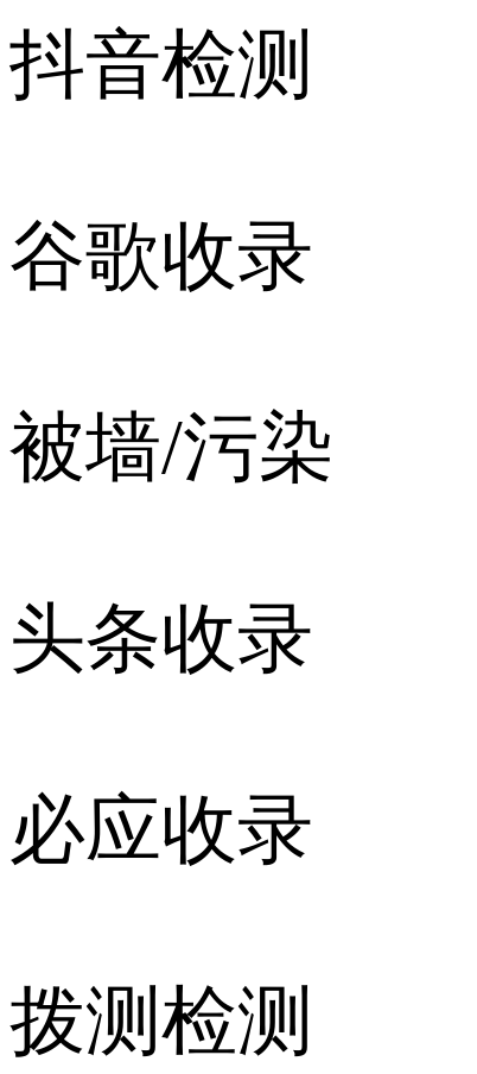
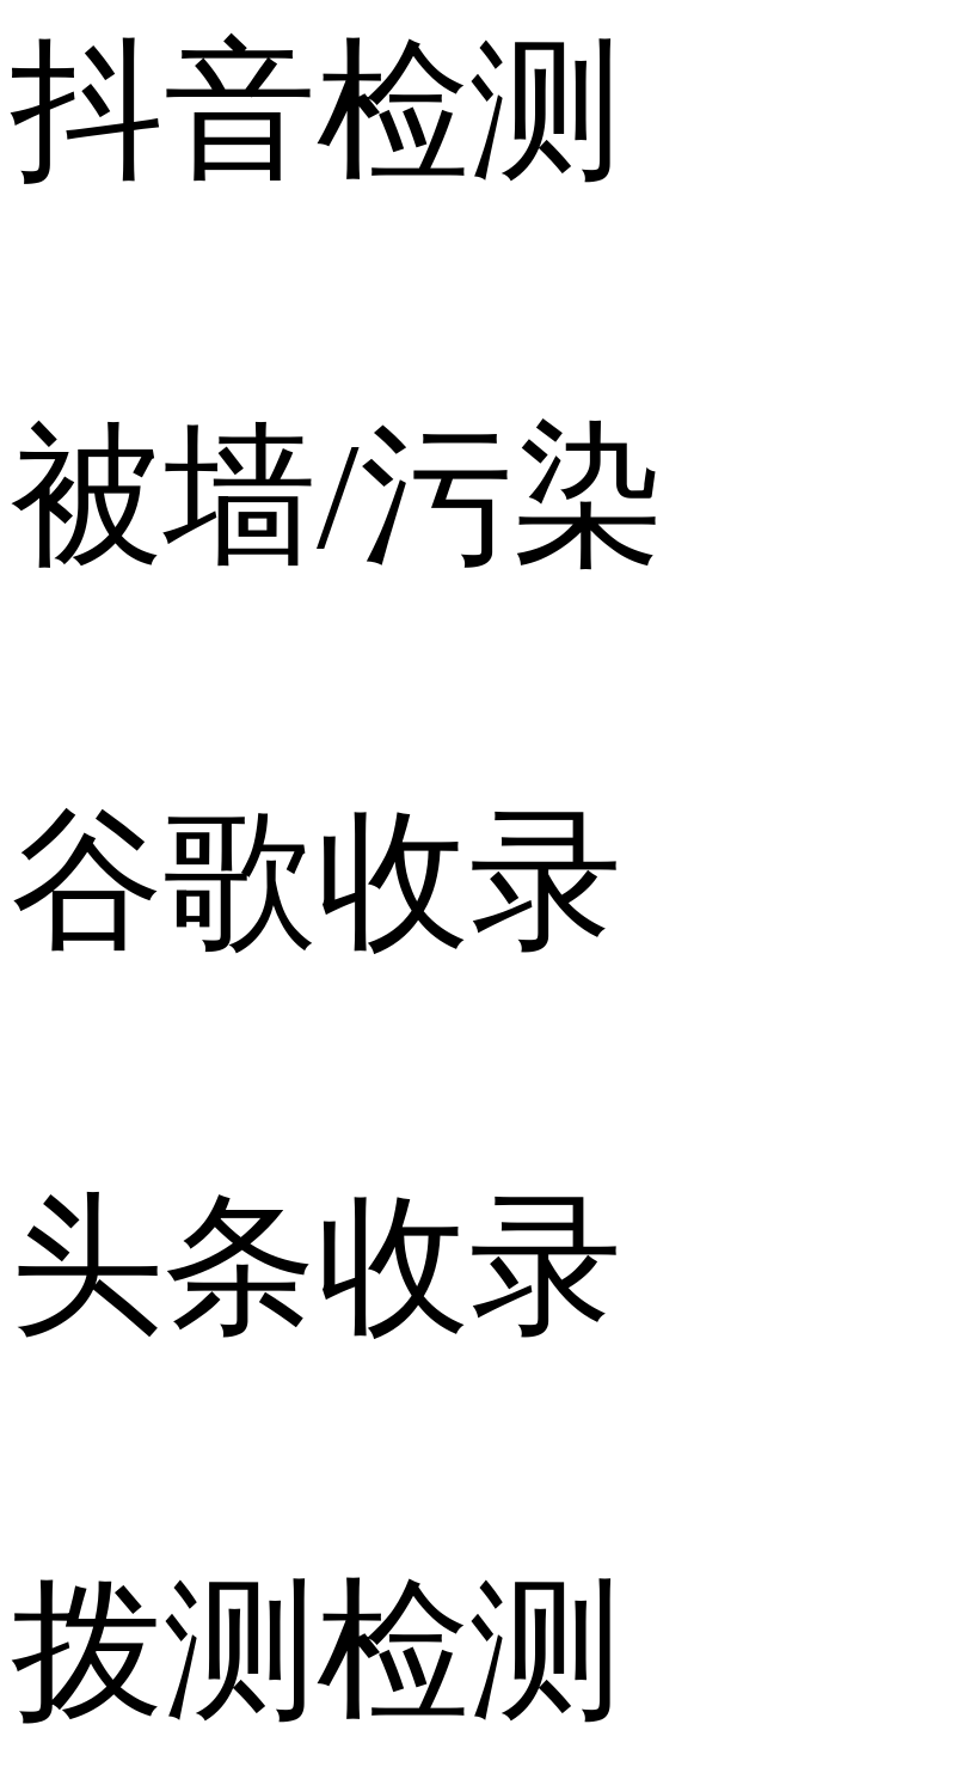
moved [9,214,313,299] -> [11,797,622,967]: 谷歌收录
moved [9,405,335,490] -> [11,412,665,582]: 被墙/污染
[9,788,313,872] 必应收录 -> none

